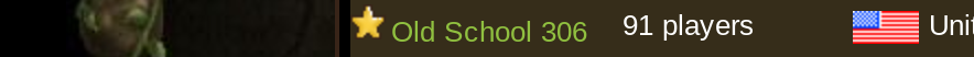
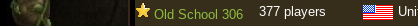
[391,9,755,48] Old School 306 91 players -> [153,4,325,22] Old School 306 377 players

